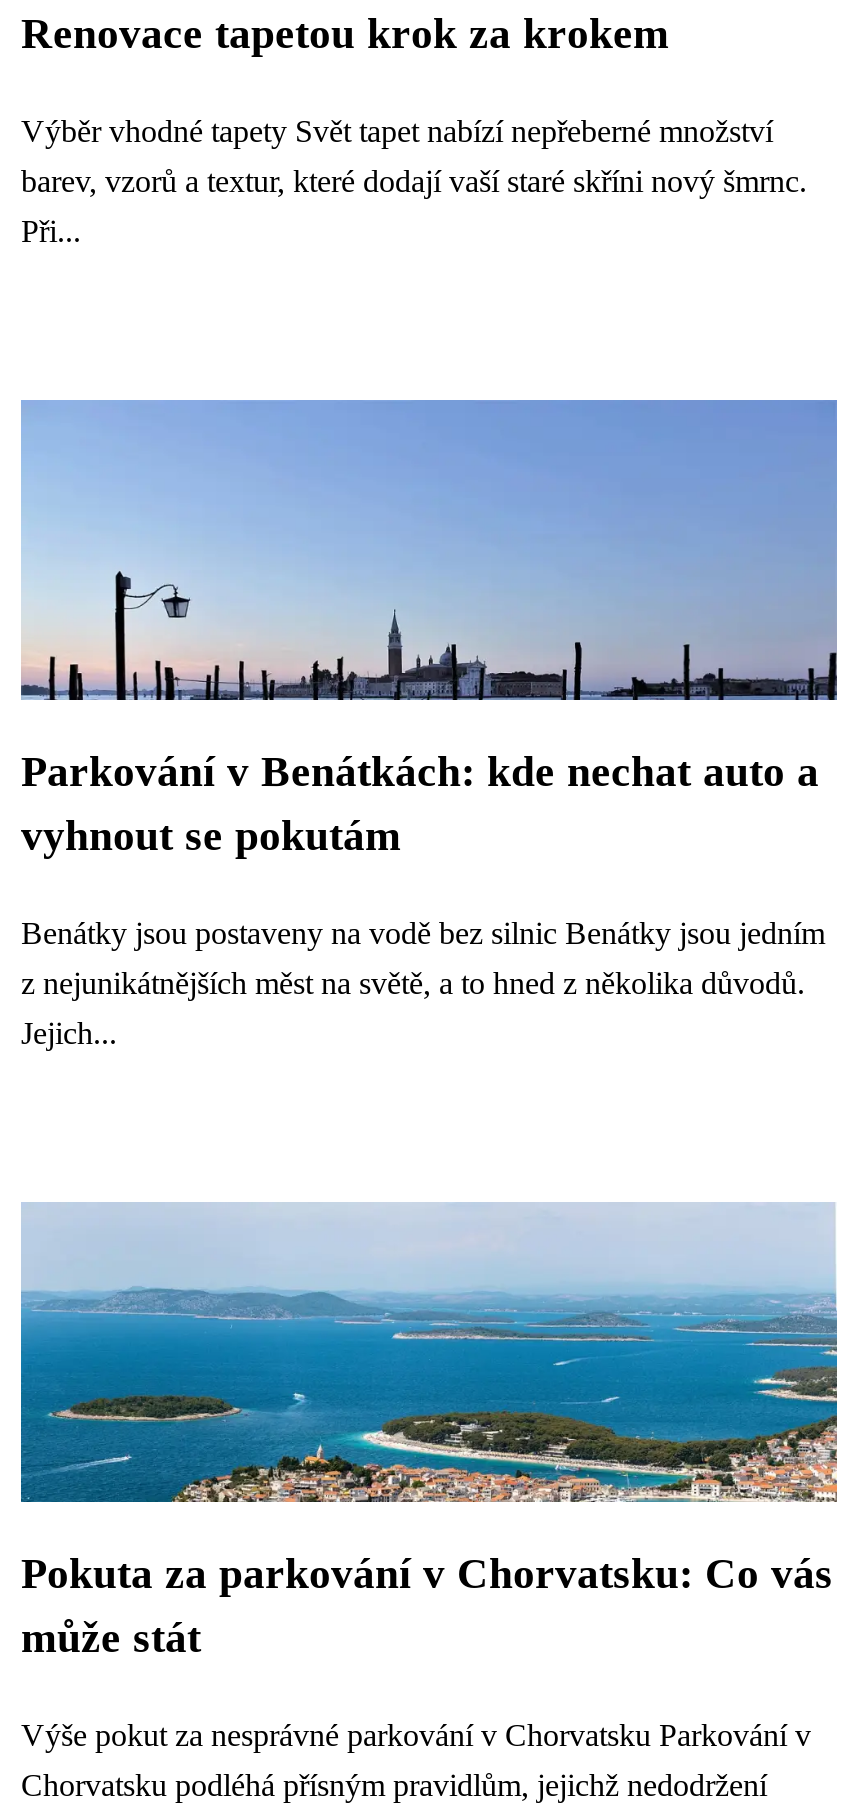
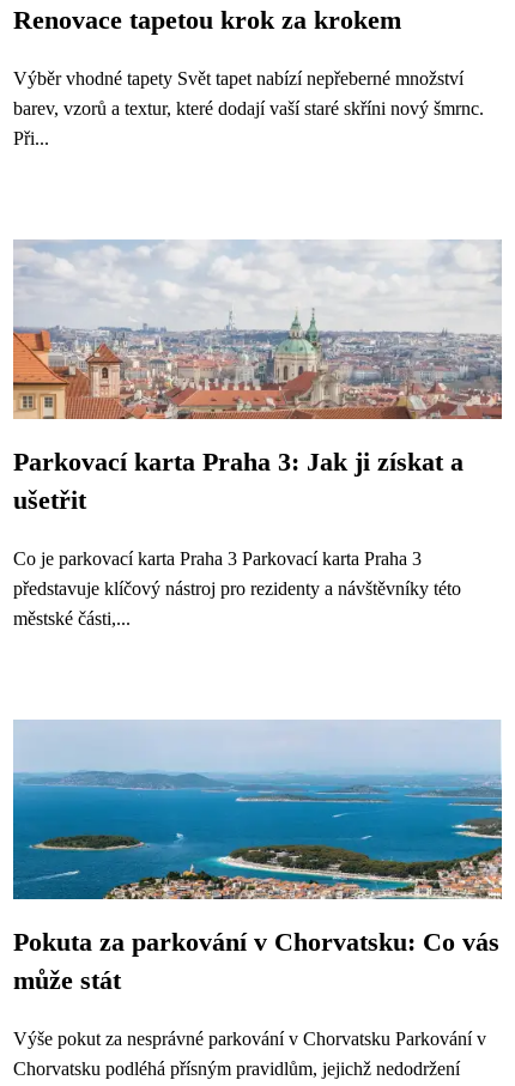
[19,398,837,860] [image] | Parkování v Benátkách: kde nechat auto a | vyhnout se pokutám -> [12,239,502,515] [image] | Parkovací karta Praha 3: Jak ji získat a | ušetřit
[21,916,825,950] Benátky jsou postaveny na vodě bez silnic Benátky jsou jedním -> [13,548,422,569] Co je parkovací karta Praha 3 Parkovací karta Praha 3
[21,966,805,1000] z nejunikátnějších měst na světě, a to hned z několika důvodů. -> [13,578,461,599] představuje klíčový nástroj pro rezidenty a návštěvníky této
[21,1016,117,1050] Jejich... -> [13,608,131,629] městské části,...

